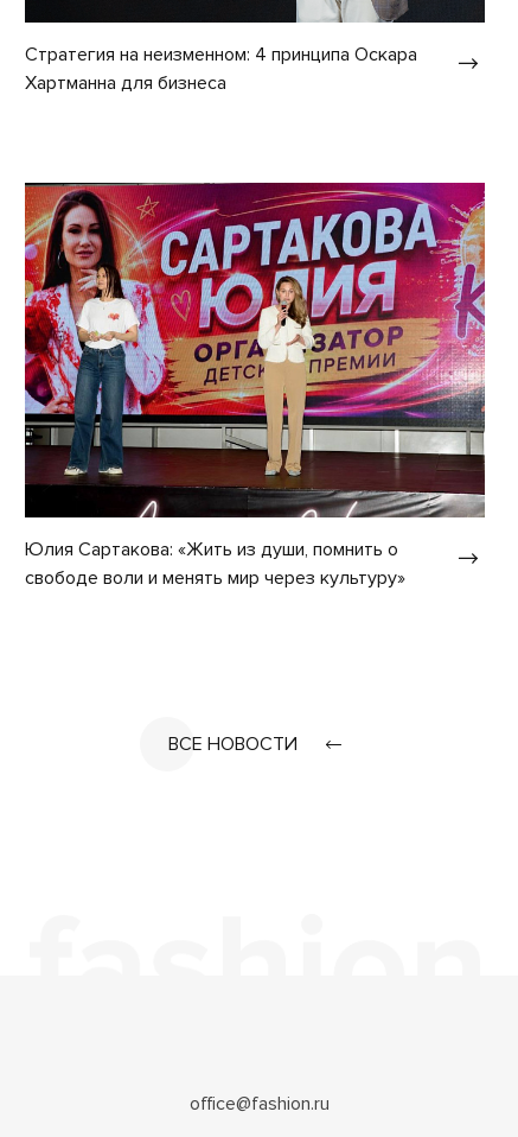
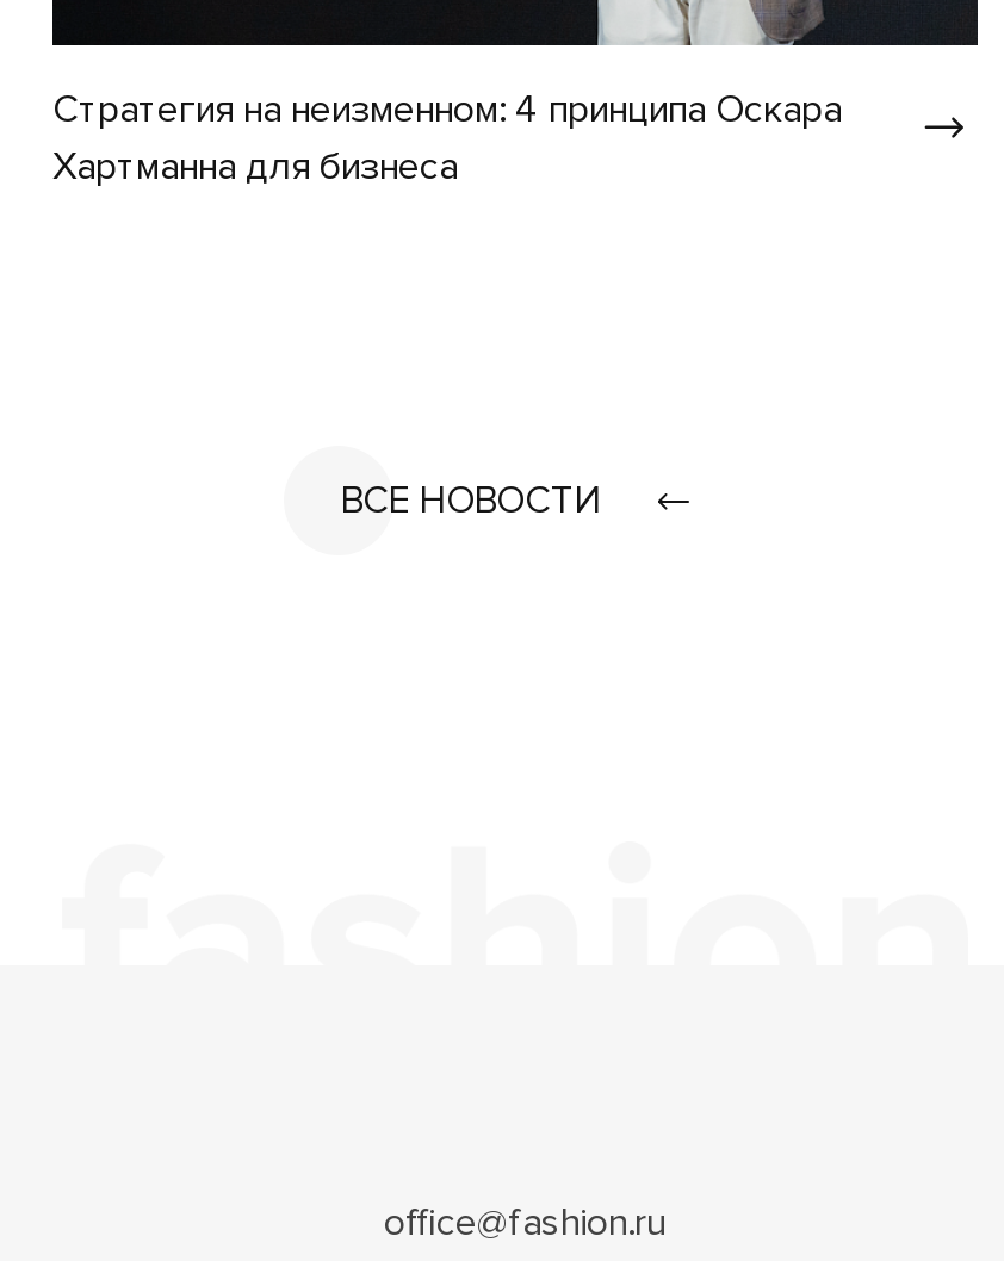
[24,182,486,590] [image] | Юлия Сартакова: «Жить из души, помнить о | свободе воли и менять мир через культуру» -> none

